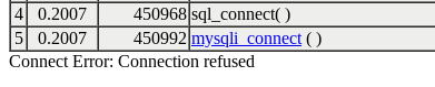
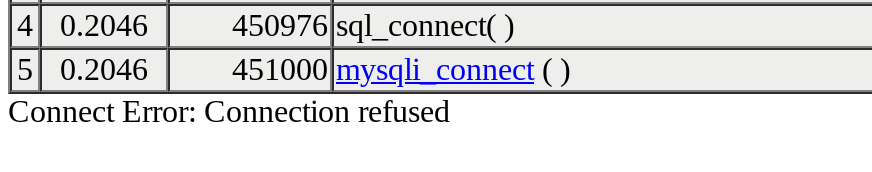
[14,4,87,23] 4 0.2007 -> [17,8,148,42] 4 0.2046
[134,4,290,23] 450968 sql_connect( ) -> [232,8,514,42] 450976 sql_connect( )
[14,29,87,47] 5 0.2007 -> [17,52,148,86] 5 0.2046
[134,29,322,47] 450992 mysqli_connect ( ) -> [232,52,570,86] 451000 mysqli_connect ( )

